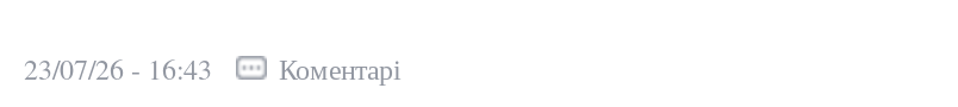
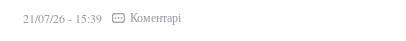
[24,49,400,88] 23/07/26 - 16:43 Коментарі -> [23,9,181,26] 21/07/26 - 15:39 Коментарі

